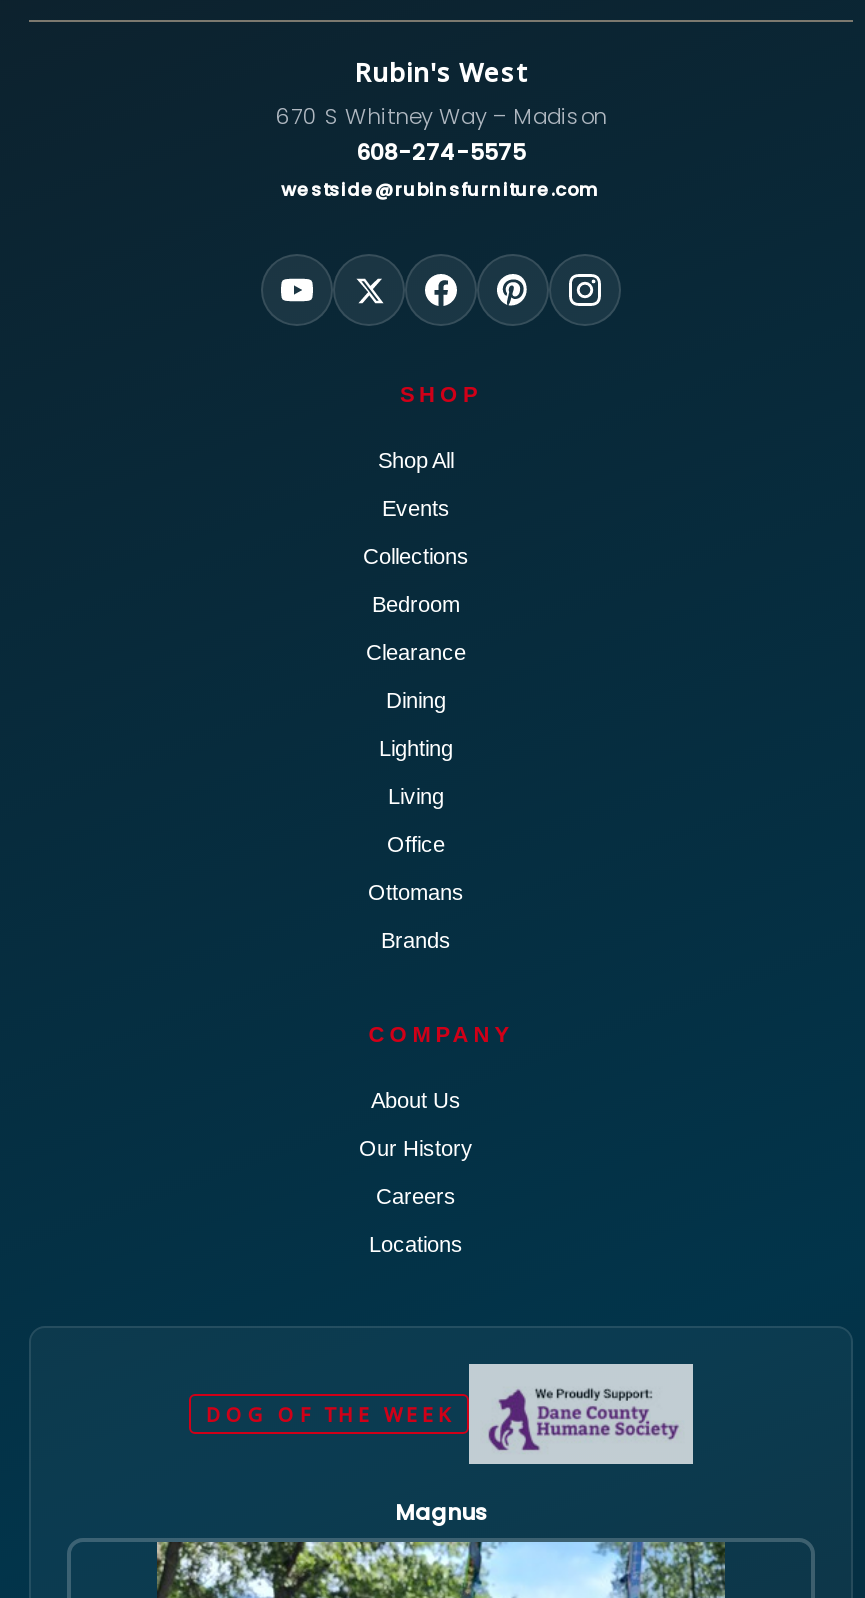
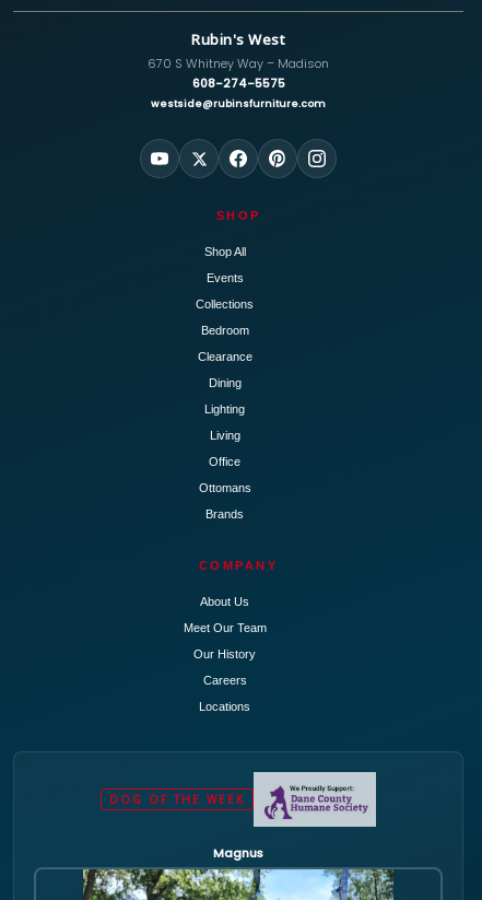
none -> [183,621,266,635] Meet Our Team

